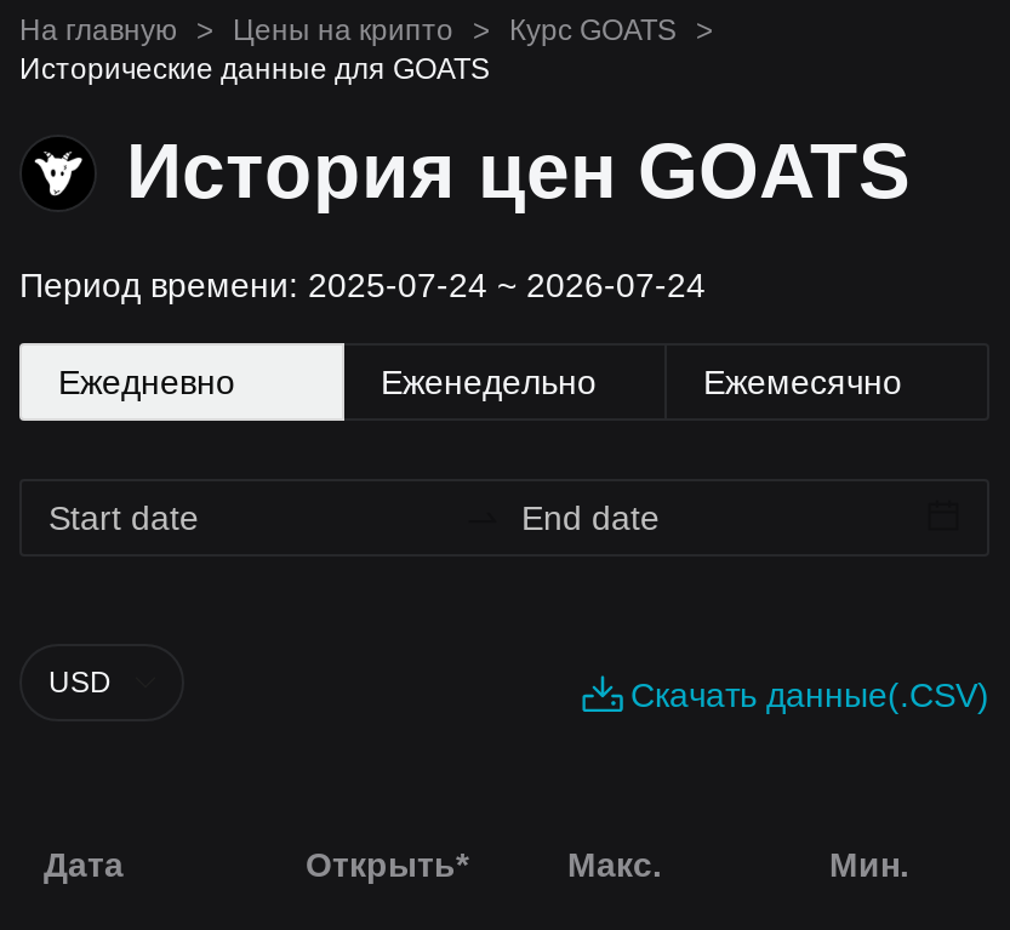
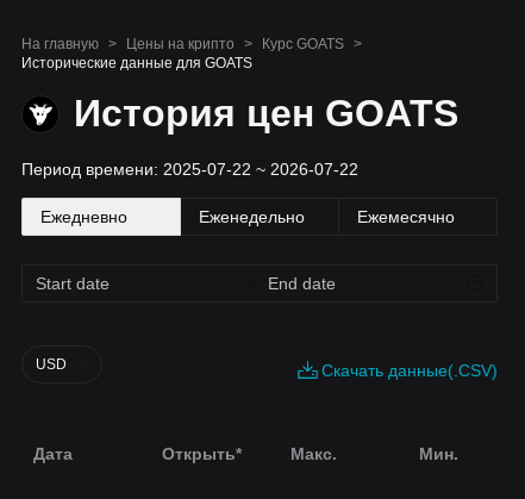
[19,266,706,304] Период времени: 2025-07-24 ~ 2026-07-24 -> [21,160,358,179] Период времени: 2025-07-22 ~ 2026-07-22

